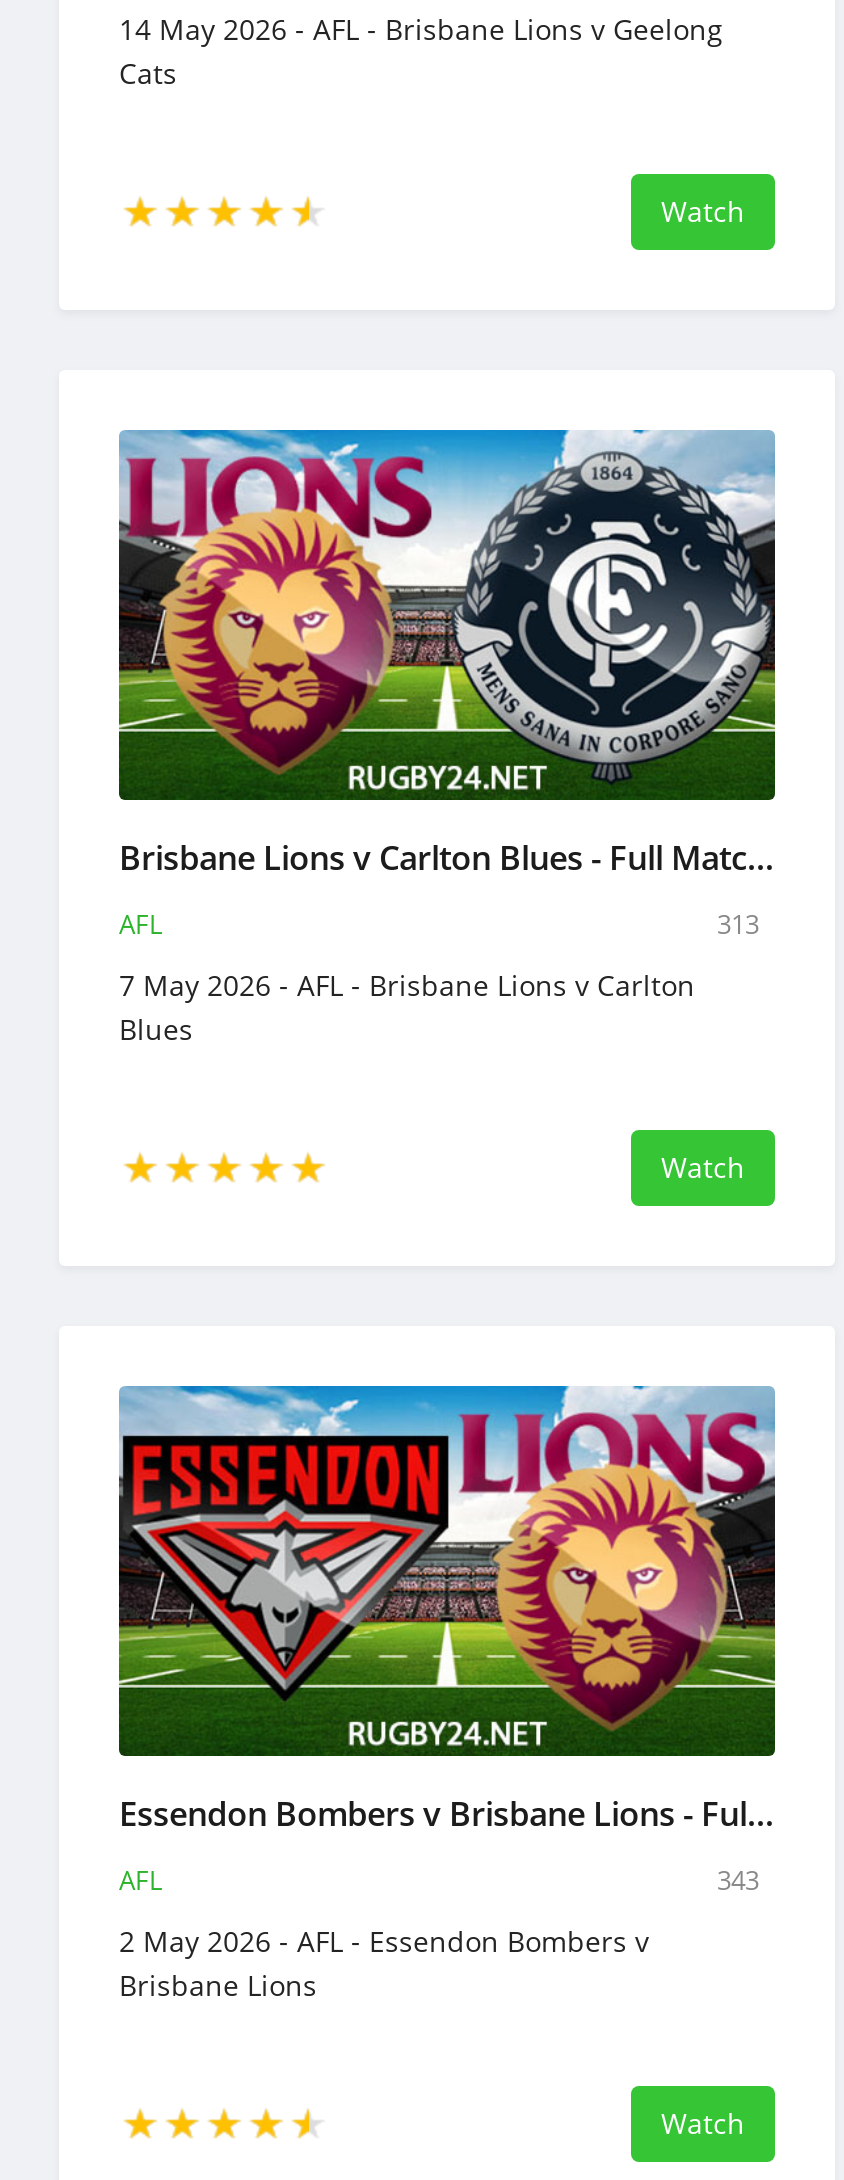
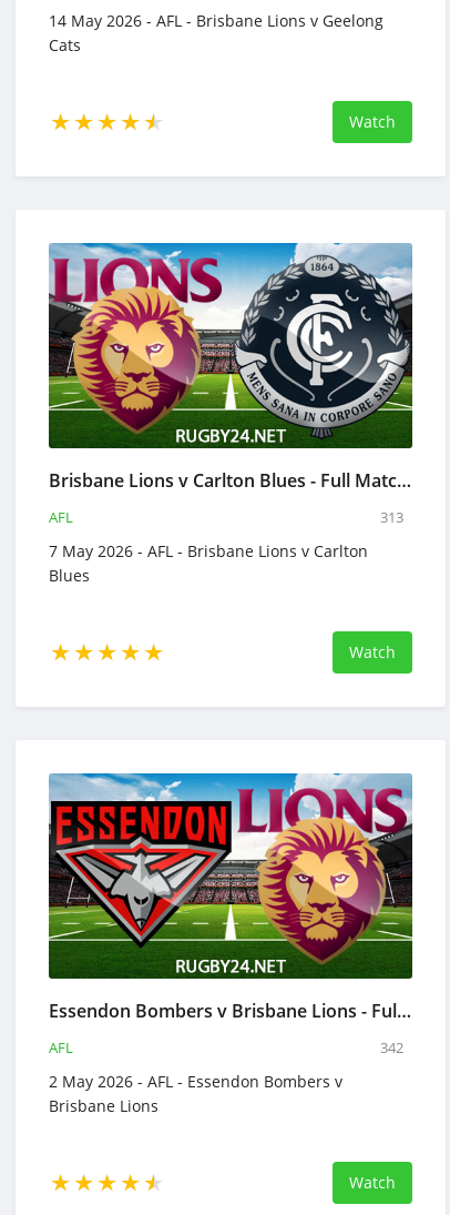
[717,1862,759,1898] 343 -> [380,1037,403,1057] 342

